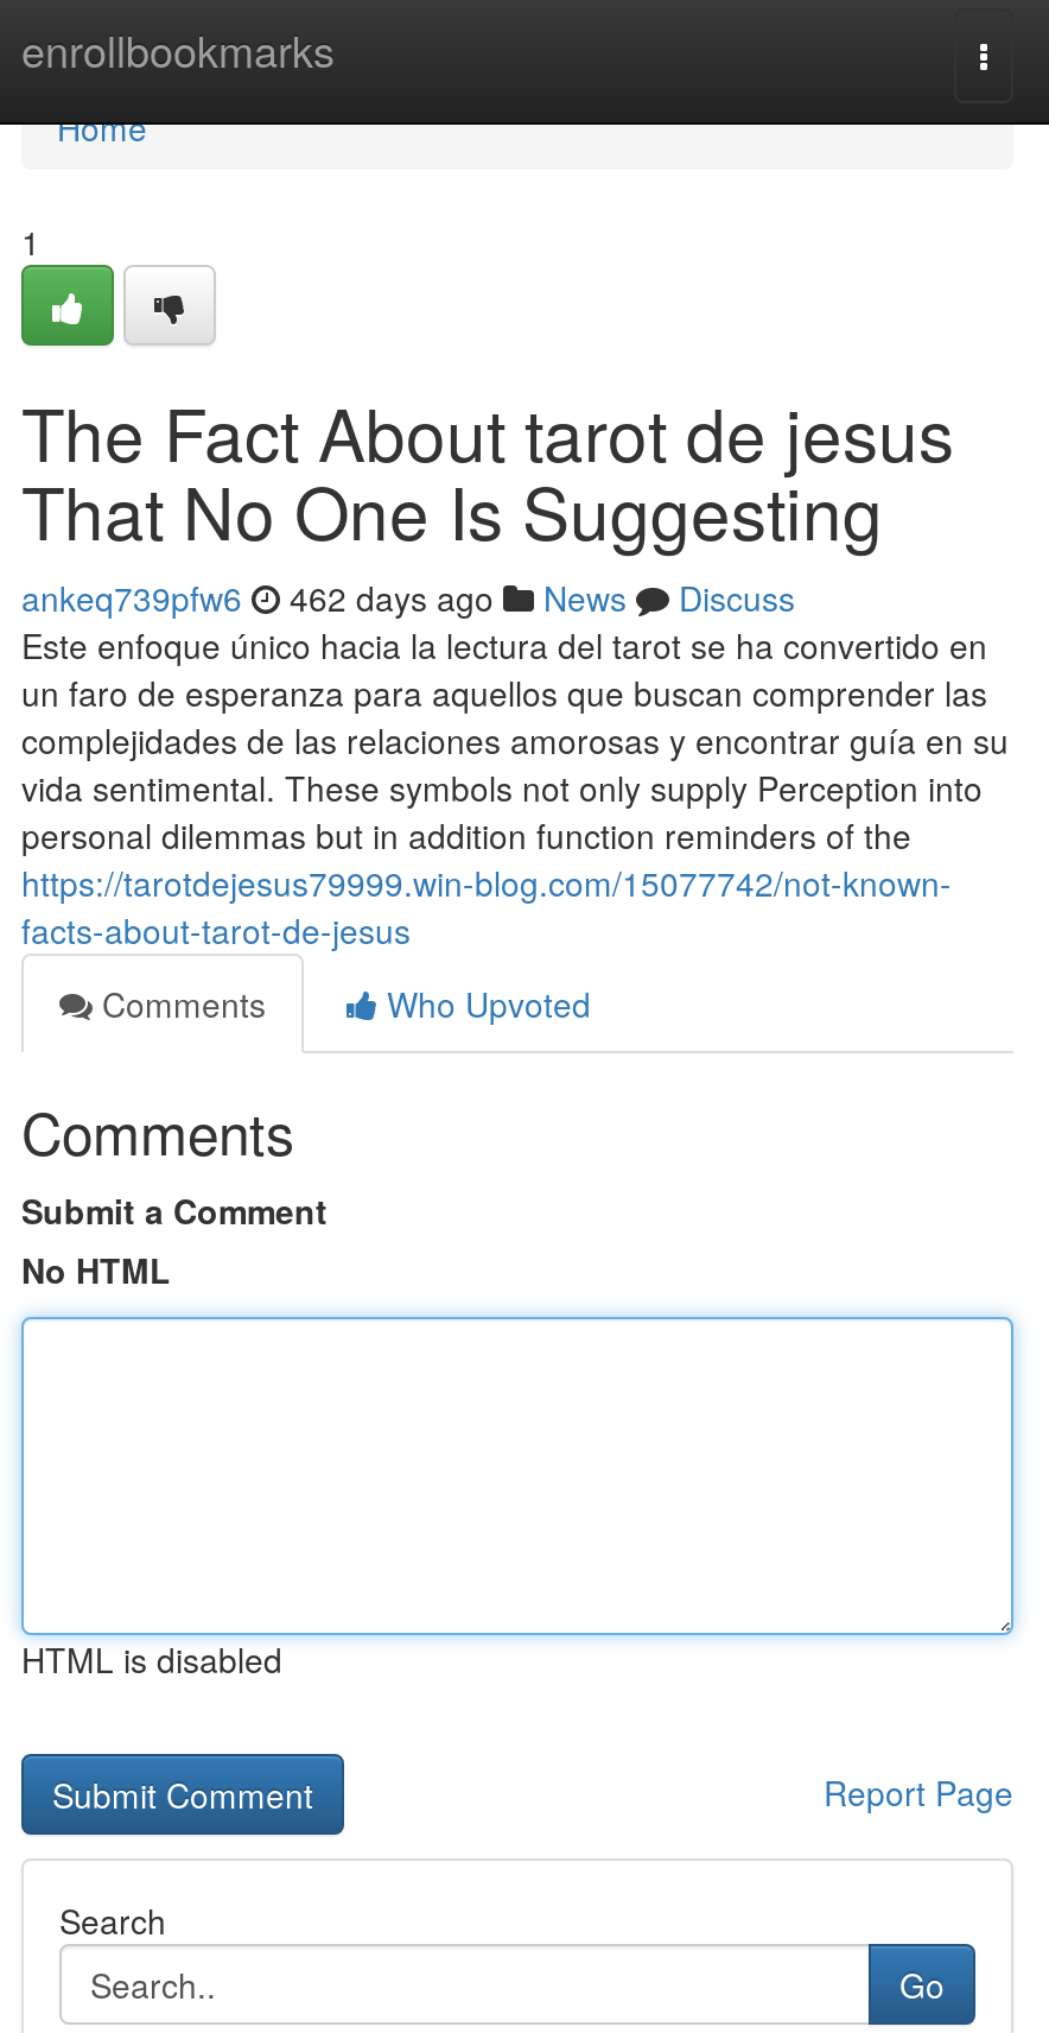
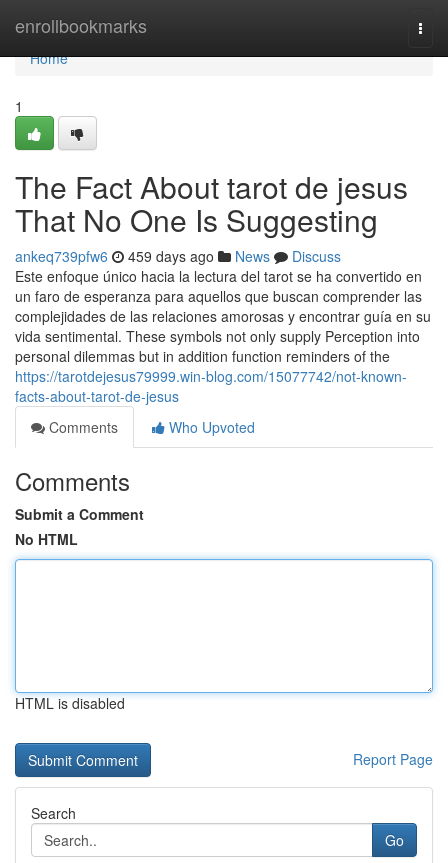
[21,574,795,621] ankeq739pfw6 462 days ago News Discuss -> [15,246,341,266] ankeq739pfw6 459 days ago News Discuss

